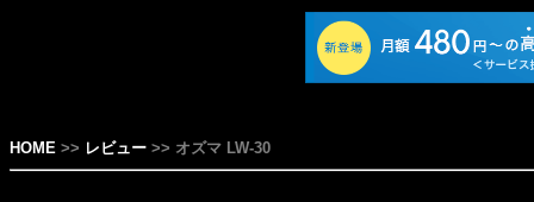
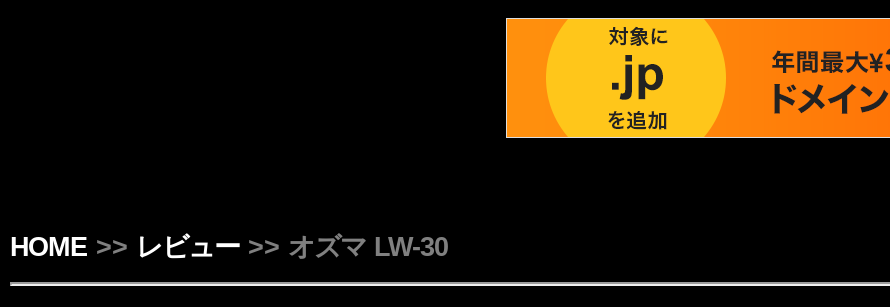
[304,11,530,84] [image] -> [504,16,884,140] [image]

